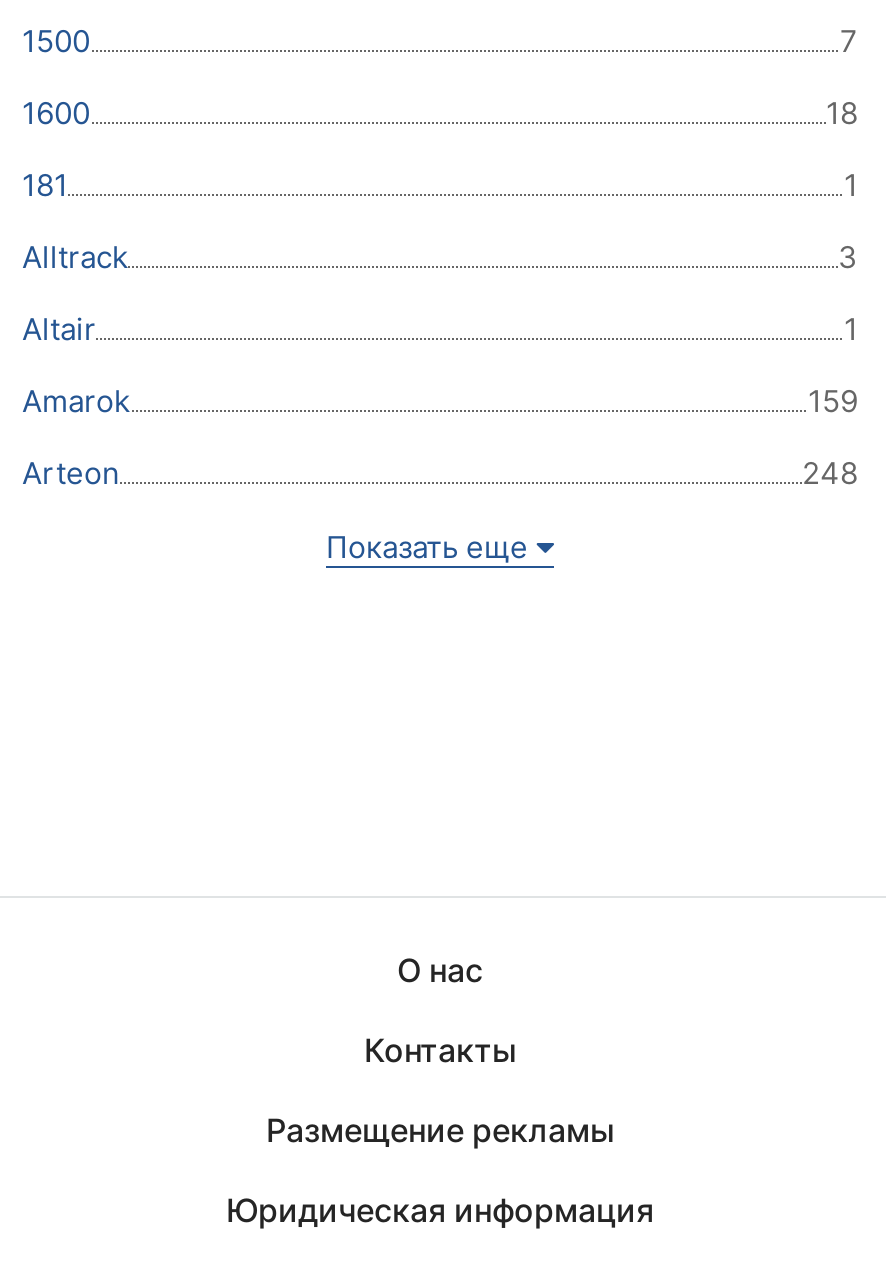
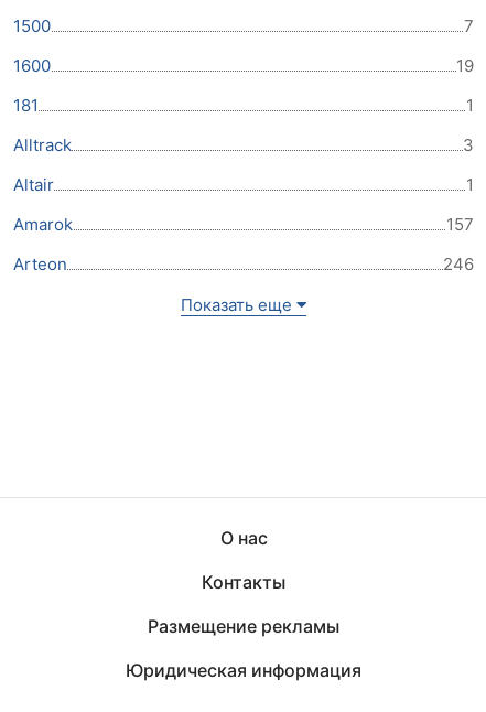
[826,95,858,133] 18 -> [456,55,474,76] 19
[808,383,858,421] 159 -> [446,214,474,235] 157
[802,455,858,493] 248 -> [443,254,474,275] 246

